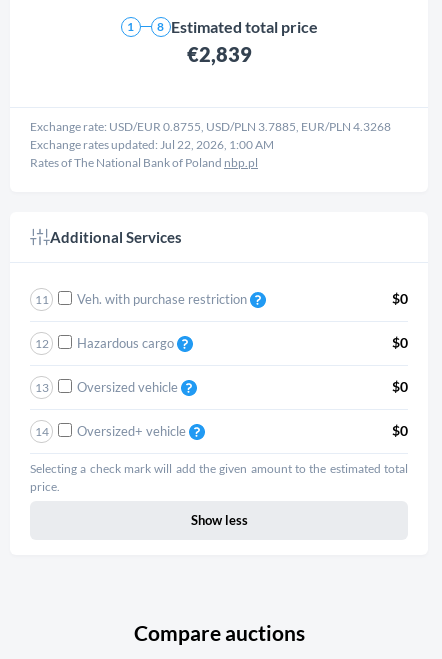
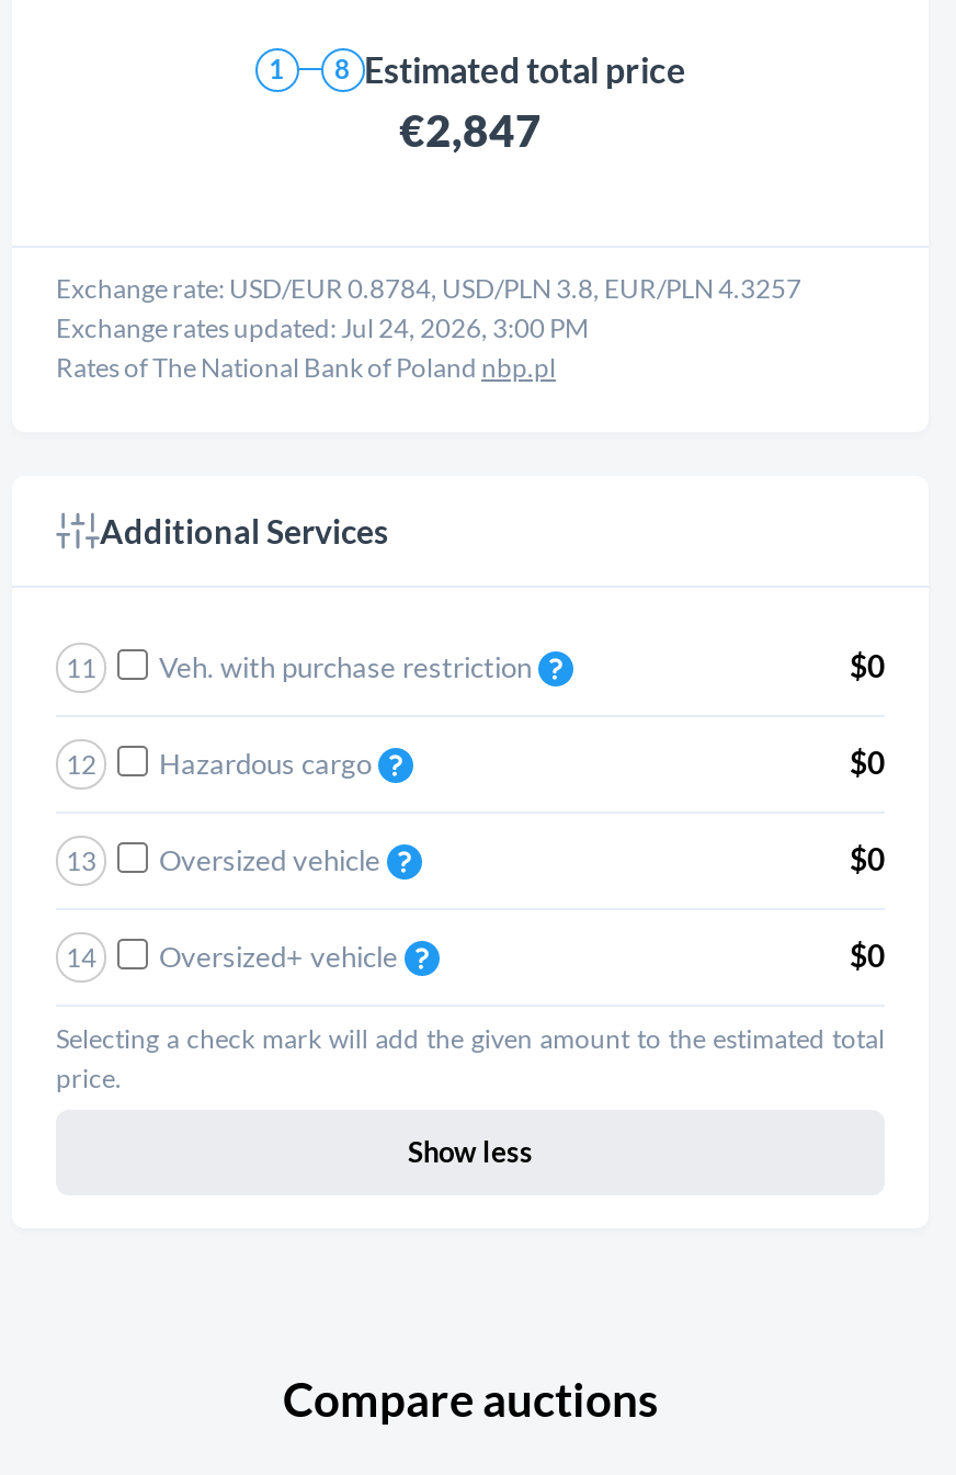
[186,42,251,66] €2,839 -> [399,102,542,155] €2,847
[30,119,391,134] Exchange rate: USD/EUR 0.8755, USD/PLN 3.7885, EUR/PLN 4.3268 -> [56,271,801,304] Exchange rate: USD/EUR 0.8784, USD/PLN 3.8, EUR/PLN 4.3257
[30,137,274,152] Exchange rates updated: Jul 22, 2026, 1:00 AM -> [56,311,589,343] Exchange rates updated: Jul 24, 2026, 3:00 PM

